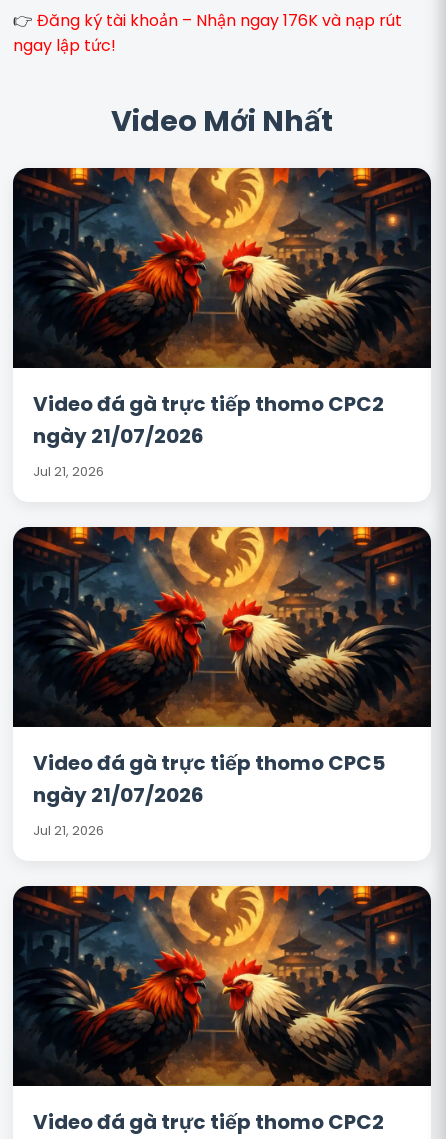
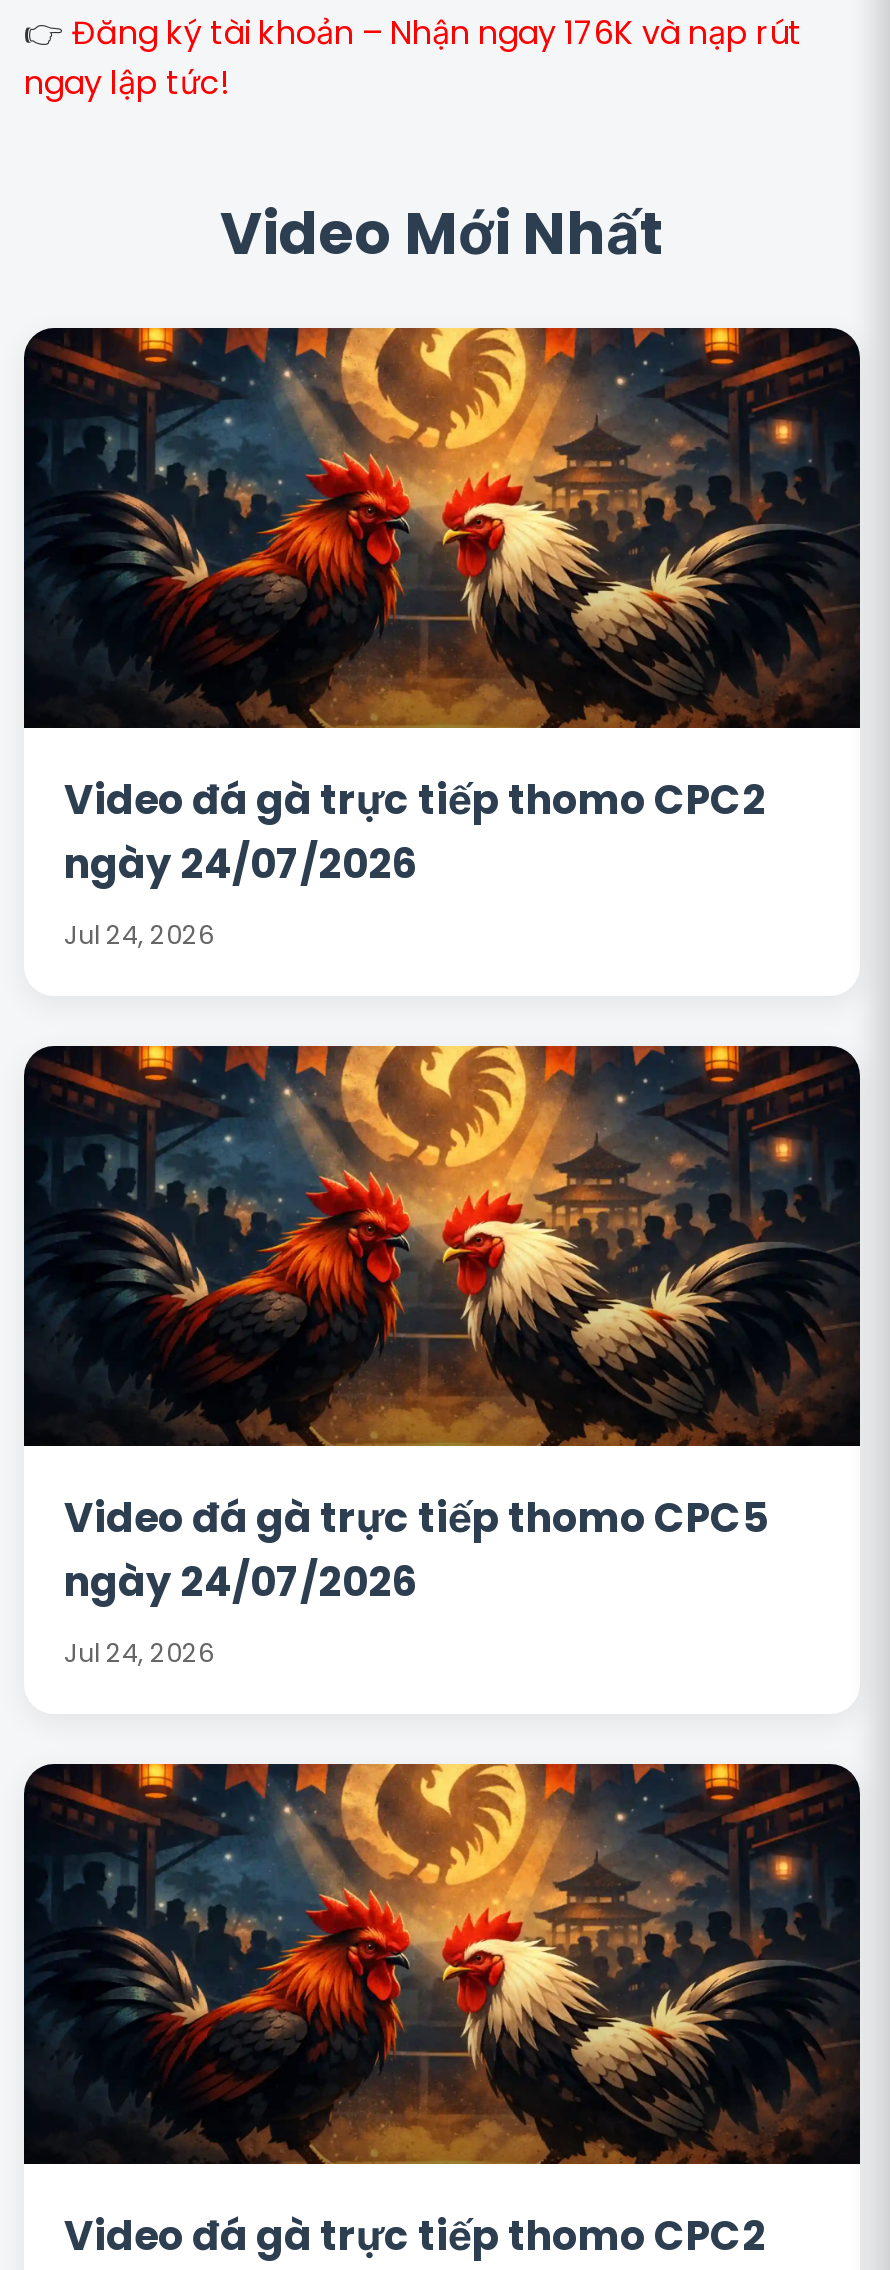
[33,422,204,450] ngày 21/07/2026 -> [64,837,418,893] ngày 24/07/2026
[33,463,104,480] Jul 21, 2026 -> [64,919,214,953] Jul 24, 2026
[33,781,204,809] ngày 21/07/2026 -> [64,1555,418,1611] ngày 24/07/2026
[33,822,104,839] Jul 21, 2026 -> [64,1637,214,1671] Jul 24, 2026

